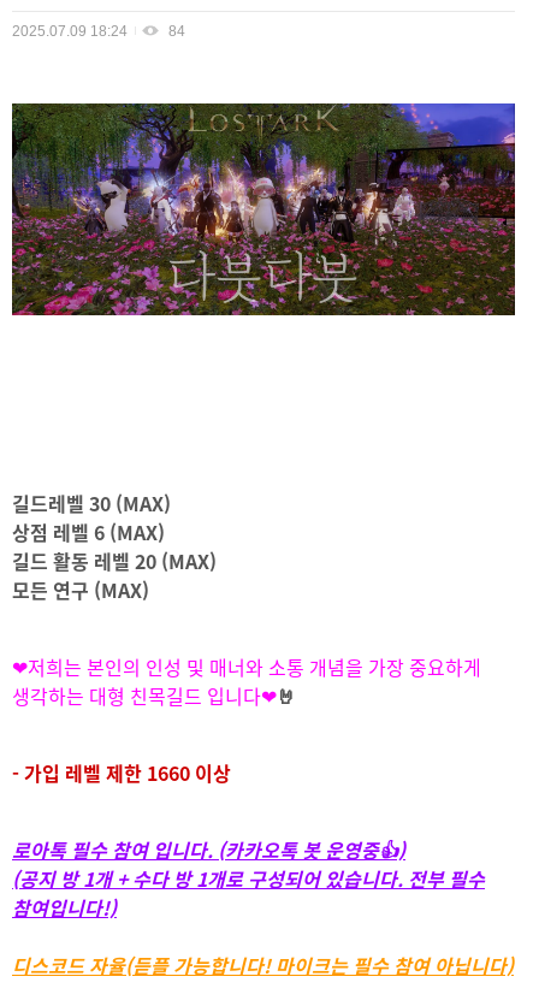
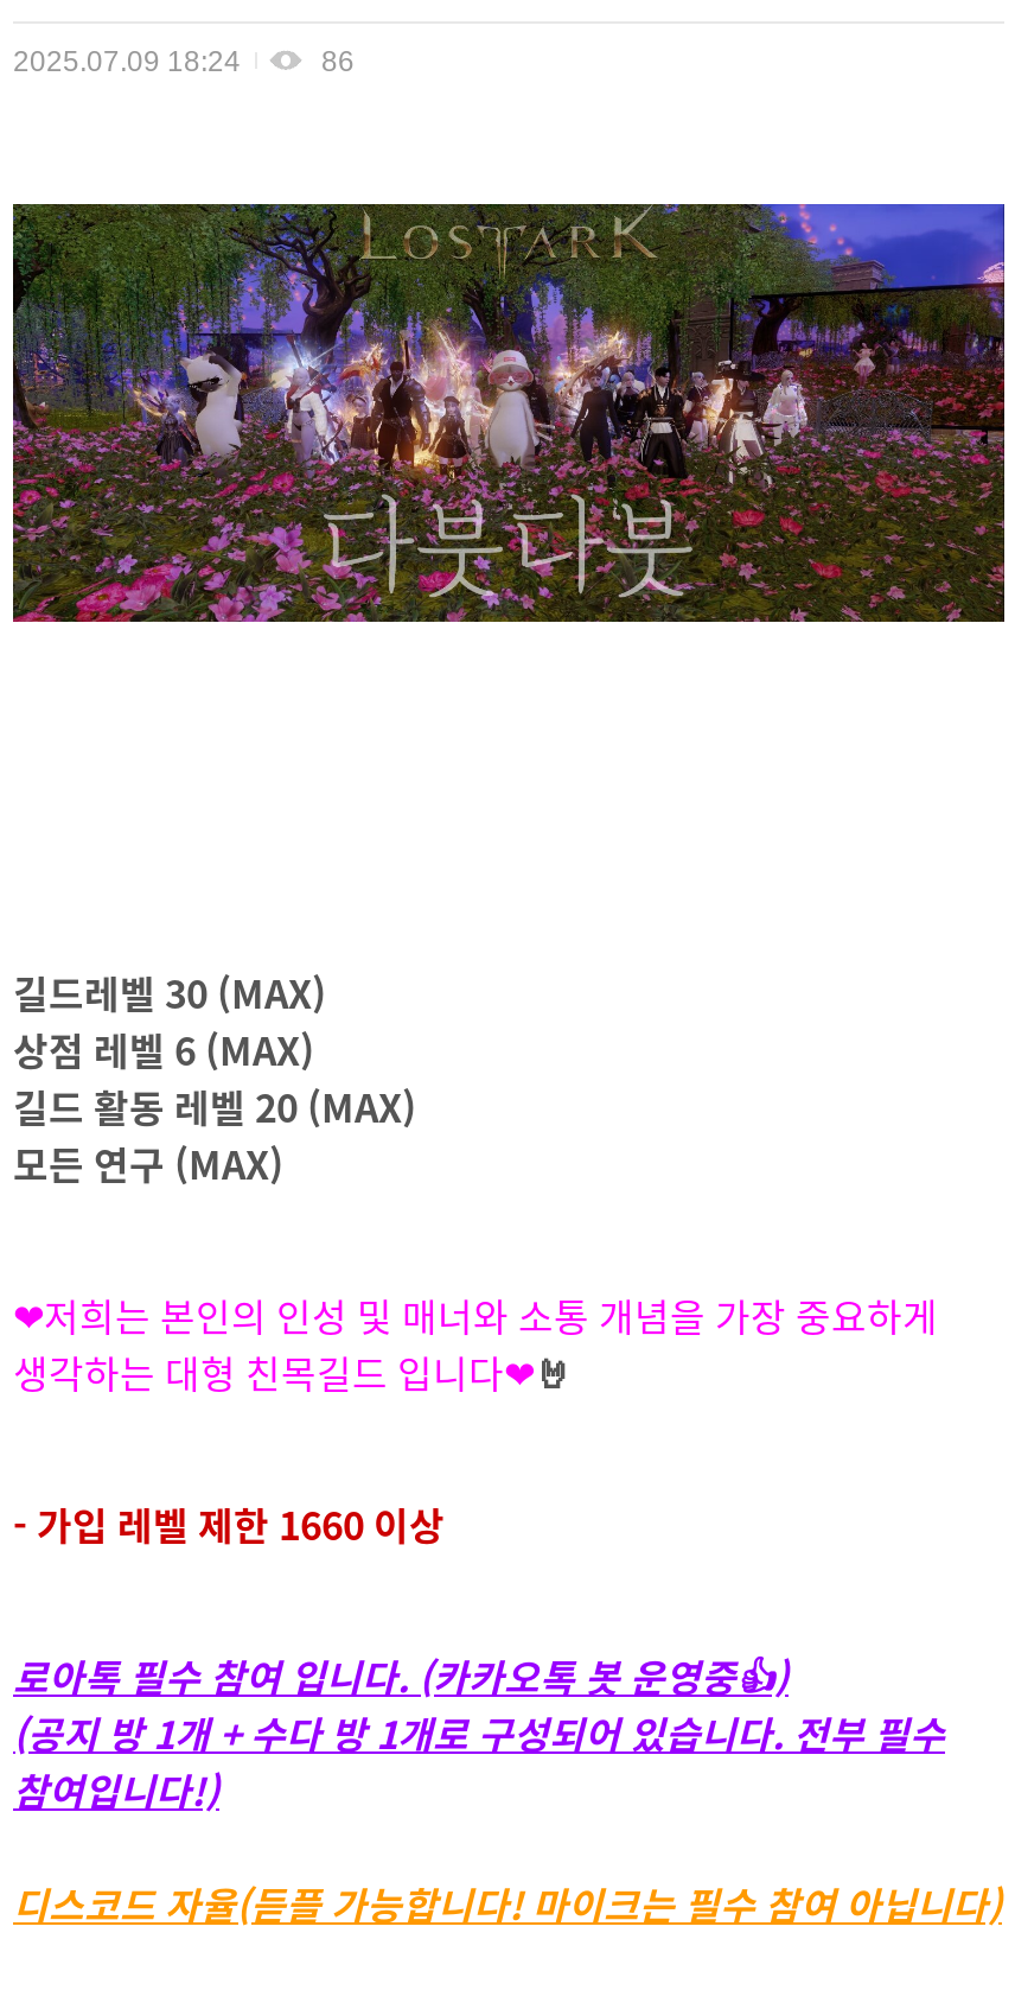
[165,23,185,40] 84 -> [314,45,355,78] 86

